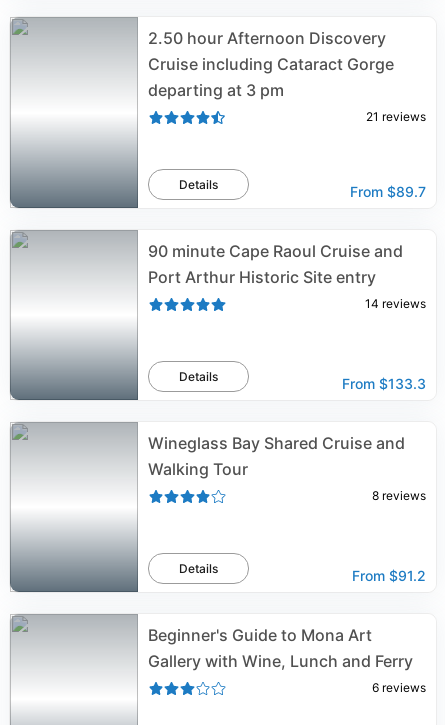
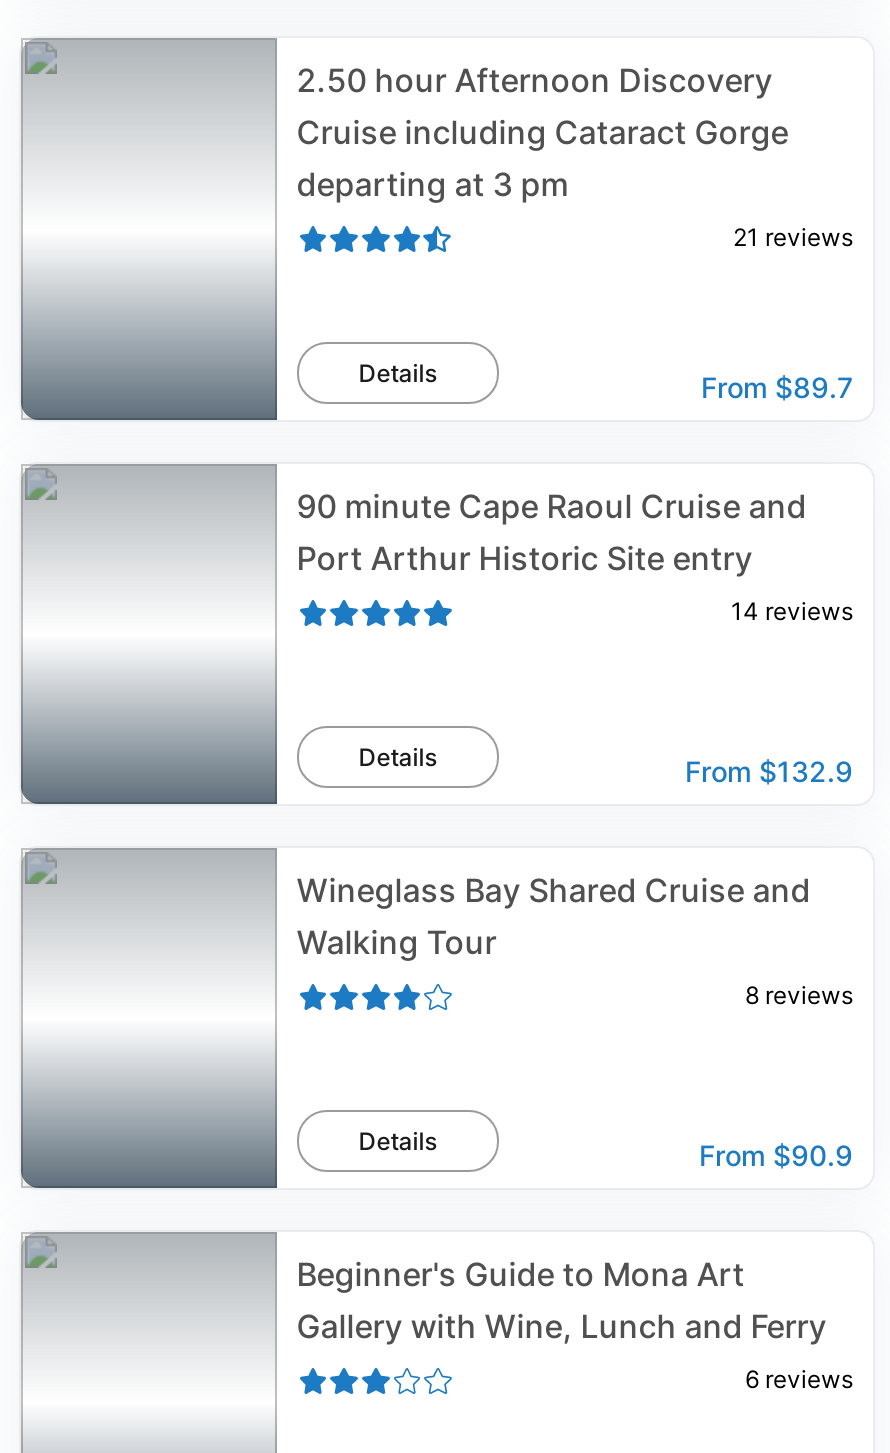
[342,375,426,392] From $133.3 -> [685,754,853,788] From $132.9
[352,567,426,584] From $91.2 -> [699,1138,853,1172] From $90.9

